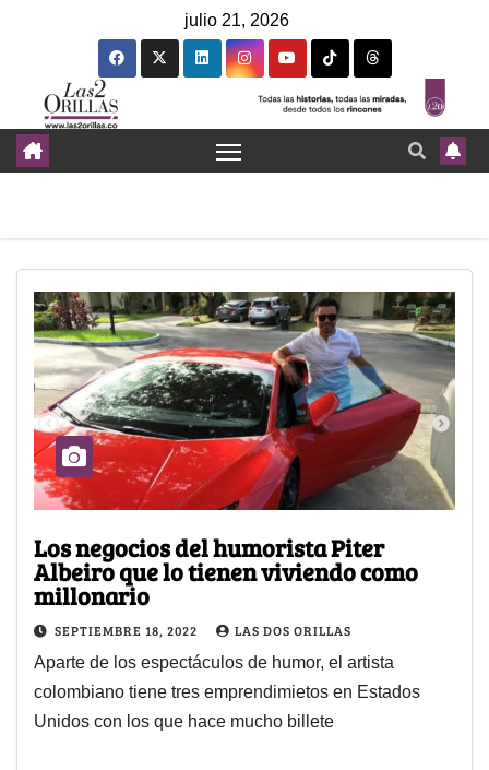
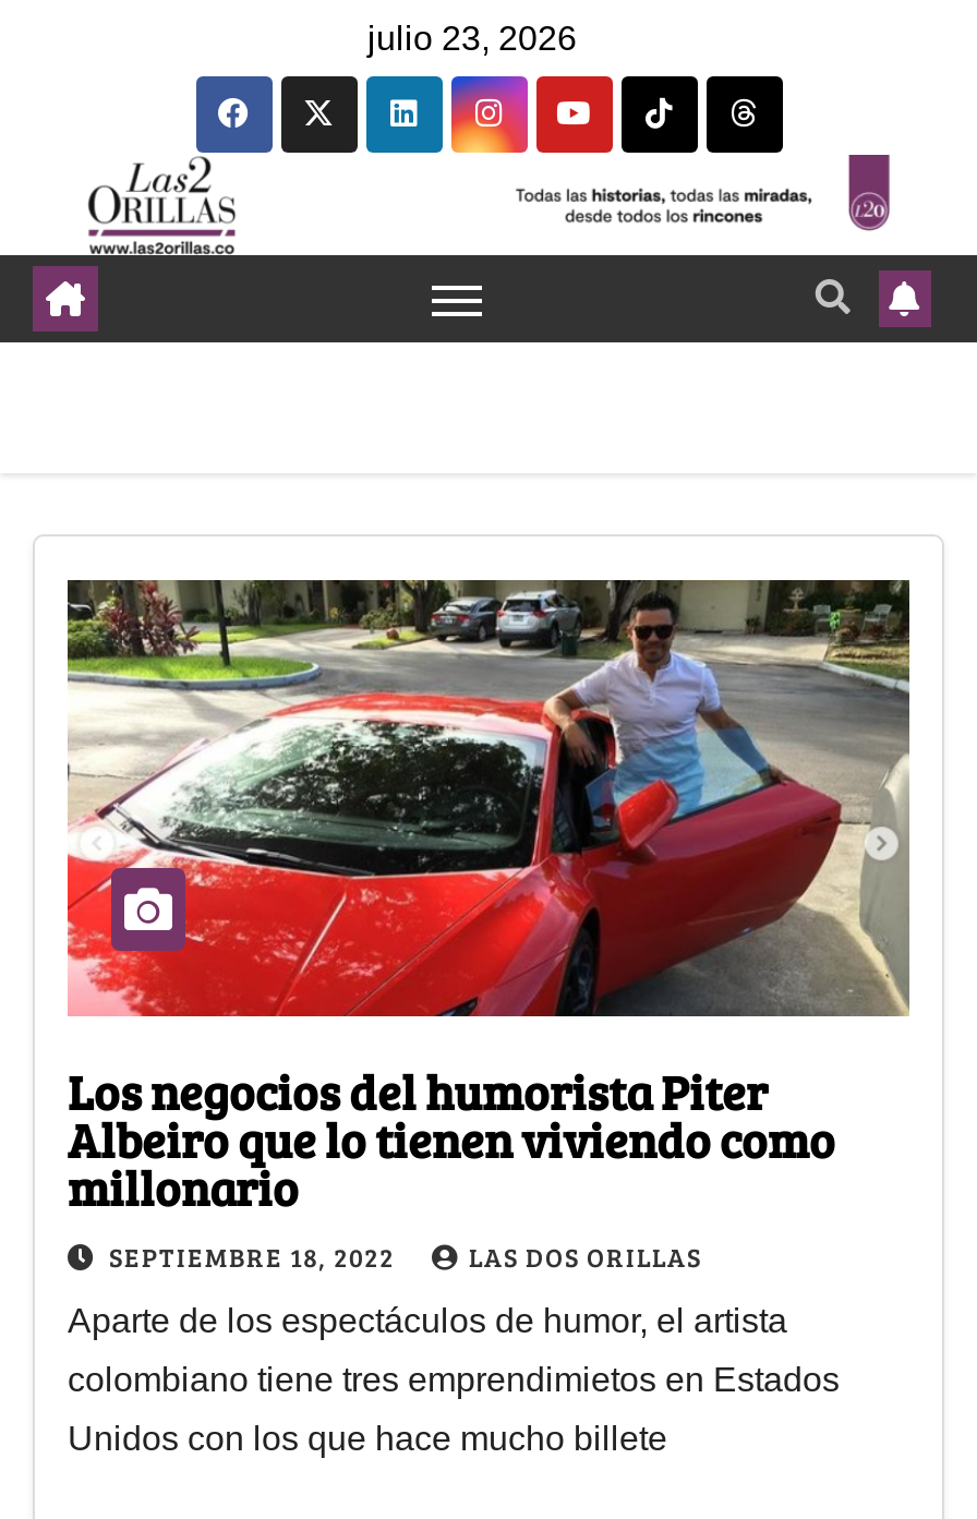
[184,11,289,29] julio 21, 2026 -> [367,20,577,57] julio 23, 2026

